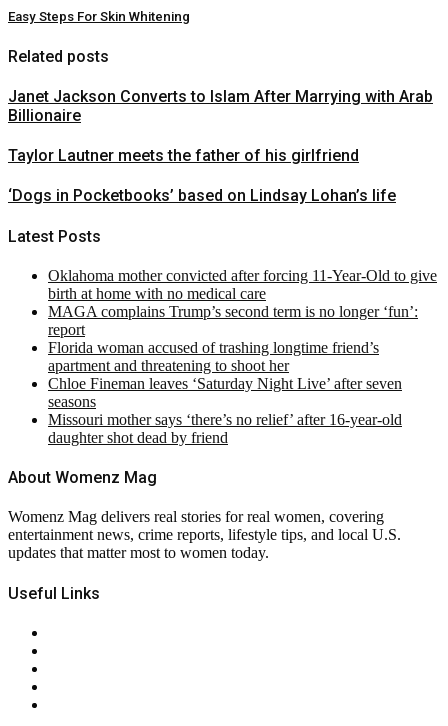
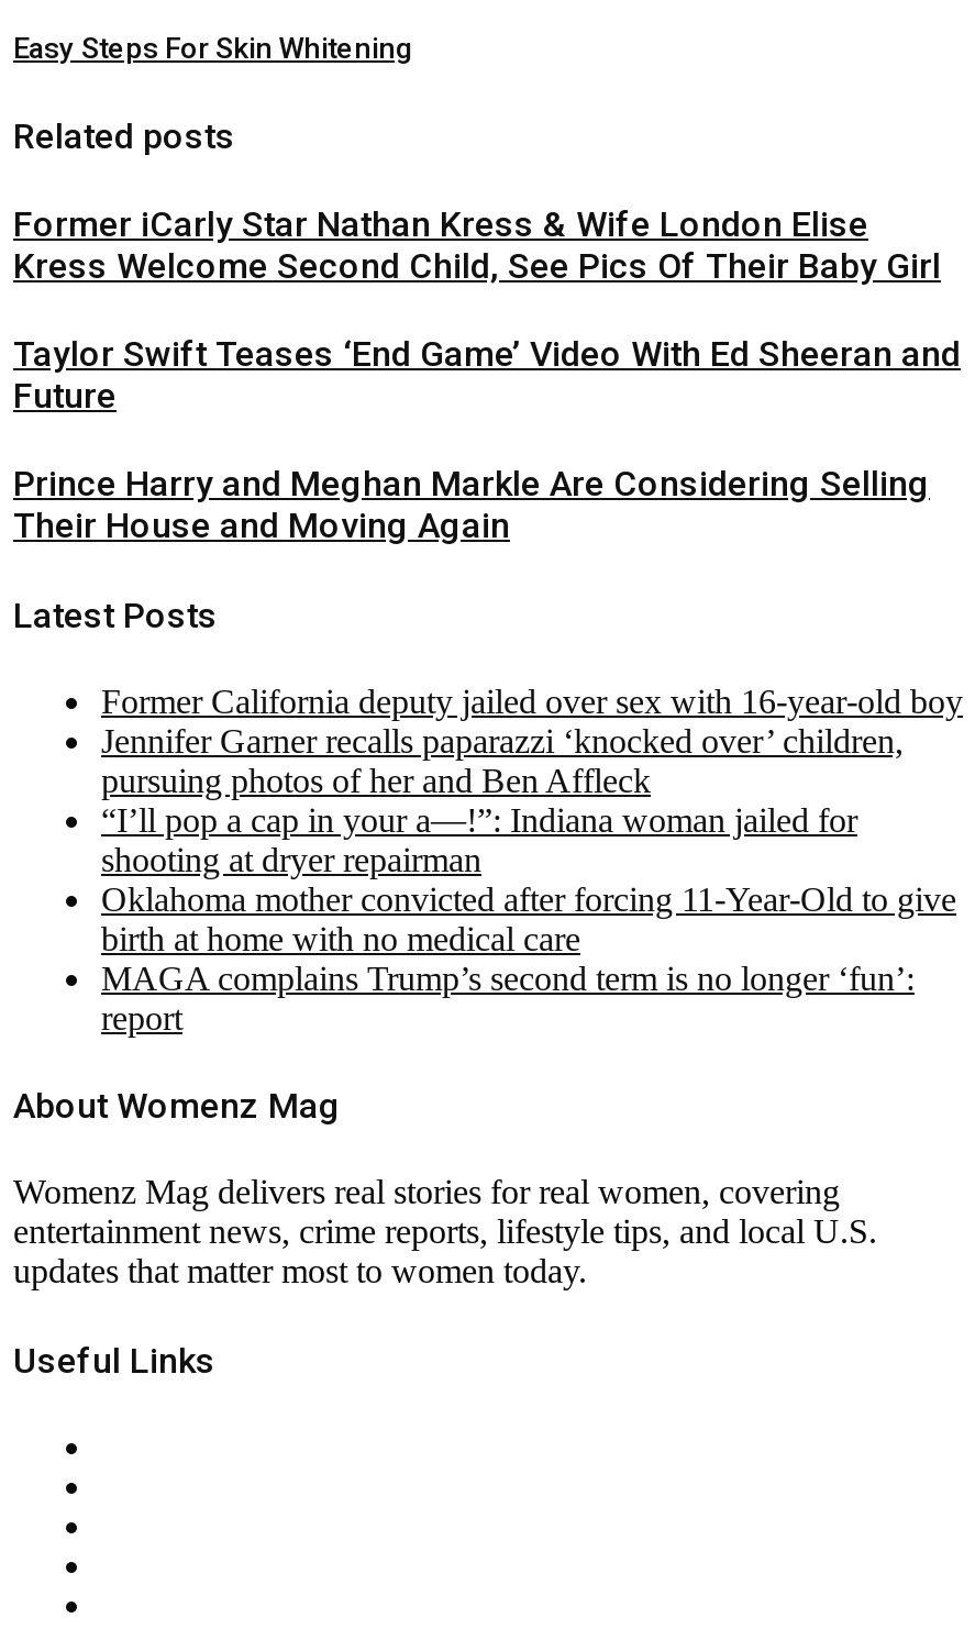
[8,87,433,125] Janet Jackson Converts to Islam After Marrying with Arab | Billionaire -> [13,203,941,286] Former iCarly Star Nathan Kress & Wife London Elise | Kress Welcome Second Child, See Pics Of Their Baby Girl
[8,146,359,165] Taylor Lautner meets the father of his girlfriend -> [13,333,961,417] Taylor Swift Teases ‘End Game’ Video With Ed Sheeran and | Future
[8,186,396,205] ‘Dogs in Pocketbooks’ based on Lindsay Lohan’s life -> [13,463,930,547] Prince Harry and Meghan Markle Are Considering Selling | Their House and Moving Again
moved [8,227,101,246] -> [13,594,218,636]: Latest Posts
none -> [101,682,963,878] Former California deputy jailed over sex with 16-year-old boy | Jennifer Garner recalls paparazzi ‘knocked over’ children, | pursuing photos of her and Ben Affleck | “I’ll pop a cap in your a—!”: Indiana woman jailed for | shooting at dryer repairman
moved [48,267,437,338] -> [101,880,956,1036]: Oklahoma mother convicted after forcing 11-Year-Old to give | birth at home with no medical care | MAGA complains Trump’s second term is no longer ‘fun’: | report
[48,339,402,446] Florida woman accused of trashing longtime friend’s | apartment and threatening to shoot her | Chloe Fineman leaves ‘Saturday Night Live’ after seven | seasons | Missouri mother says ‘there’s no relief’ after 16-year-old | daughter shot dead by friend -> none

